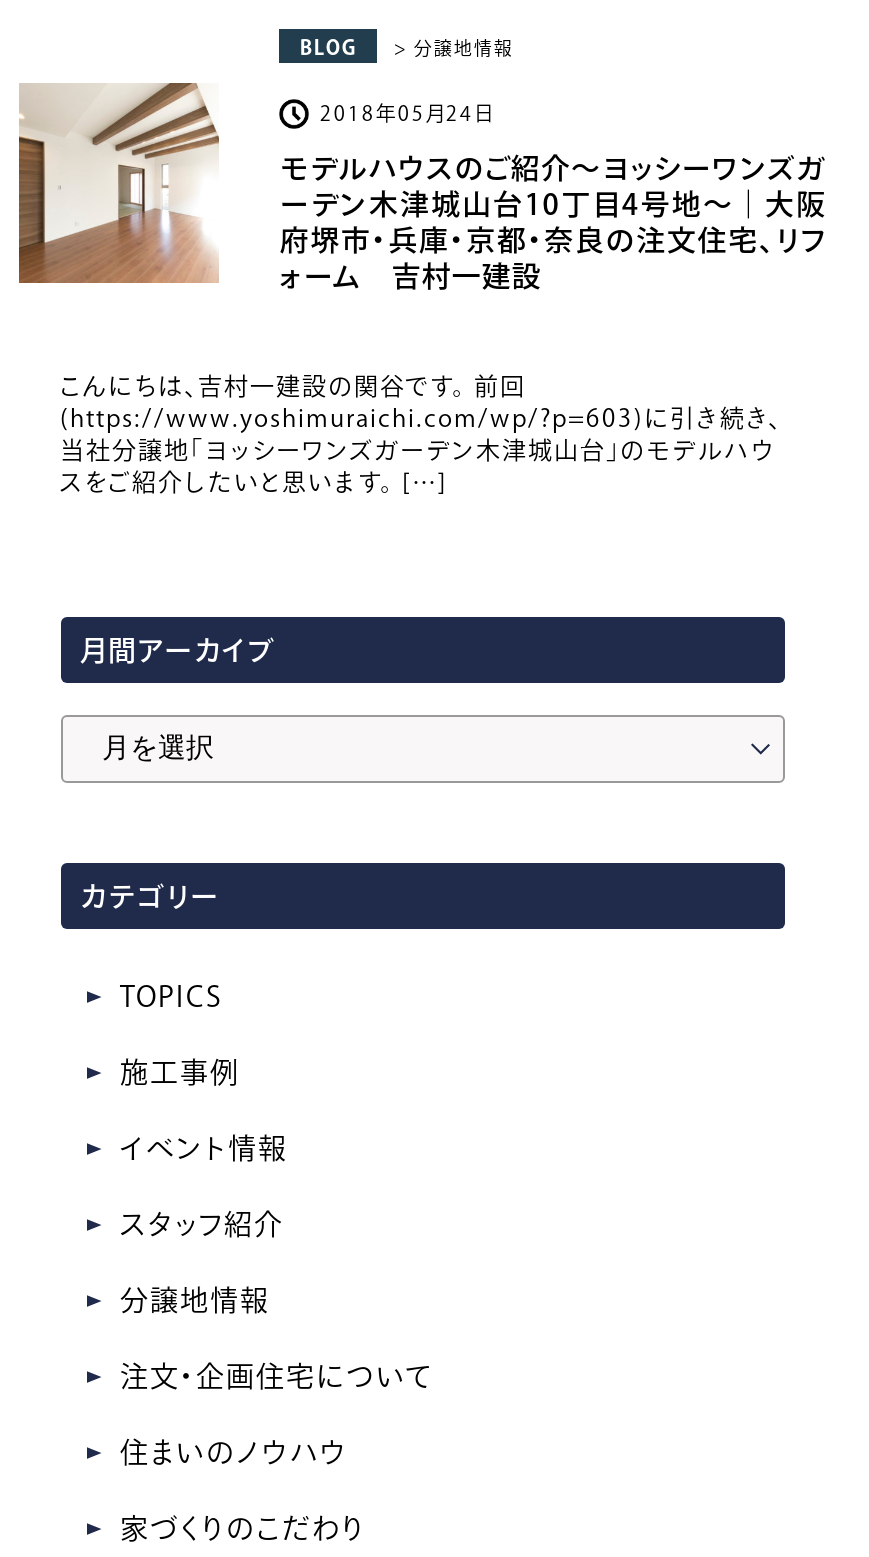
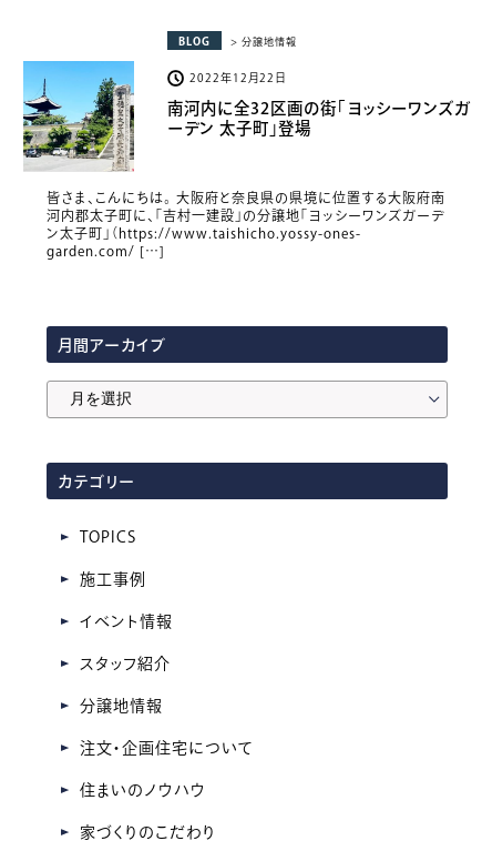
[17,81,826,292] [image] | モデルハウスのご紹介〜ヨッシーワンズガ | ーデン木津城山台10丁目4号地〜｜大阪 | 府堺市・兵庫・京都・奈良の注文住宅、リフ | ォーム 吉村一建設 -> [22,60,470,171] [image] | 南河内に全32区画の街「ヨッシーワンズガ | ーデン 太子町」登場
[320,104,494,124] 2018年05月24日 -> [190,72,286,84] 2022年12月22日
[60,374,782,494] こんにちは、吉村一建設の関谷です。 前回 | (https://www.yoshimuraichi.com/wp/?p=603)に引き続き、 | 当社分譲地「ヨッシーワンズガーデン木津城山台」のモデルハウ | スをご紹介したいと思います。 […] -> [46,191,445,258] 皆さま、こんにちは。 大阪府と奈良県の県境に位置する大阪府南 | 河内郡太子町に、「吉村一建設」の分譲地「ヨッシーワンズガーデ | ン太子町」（https://www.taishicho.yossy-ones- | garden.com/ […]

